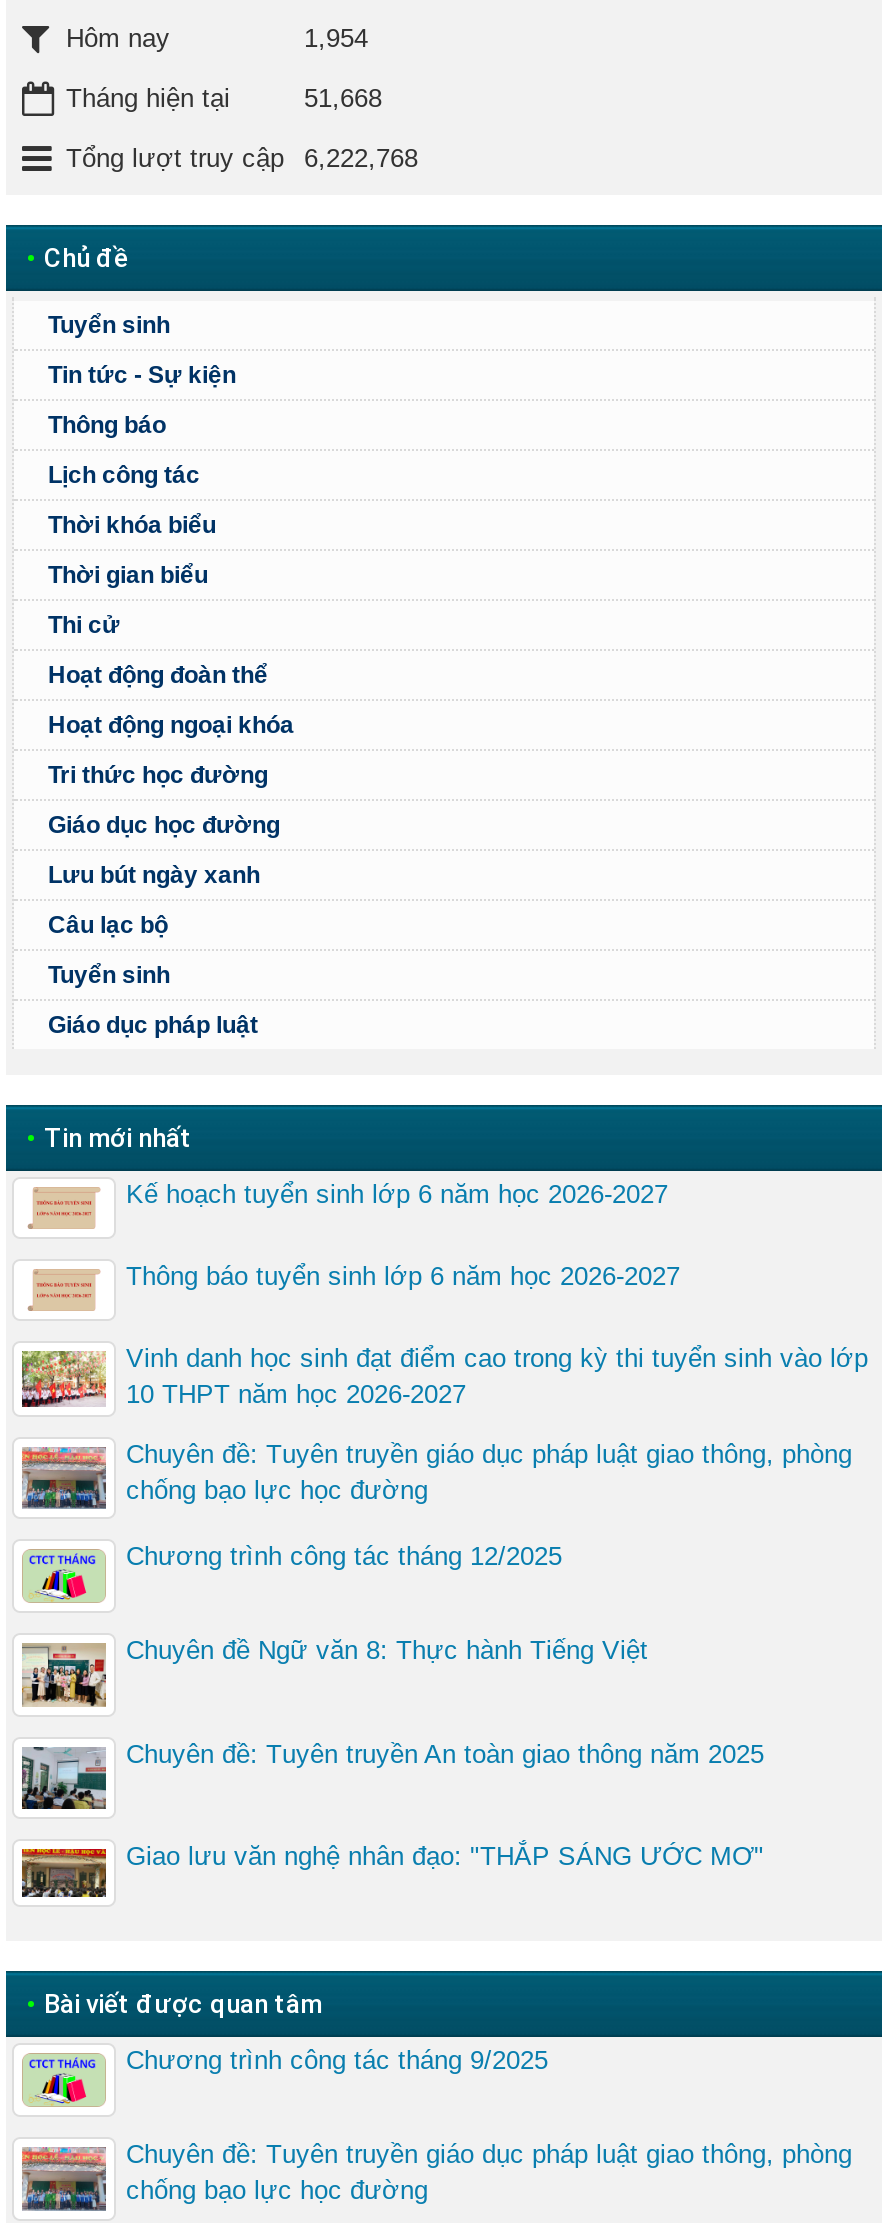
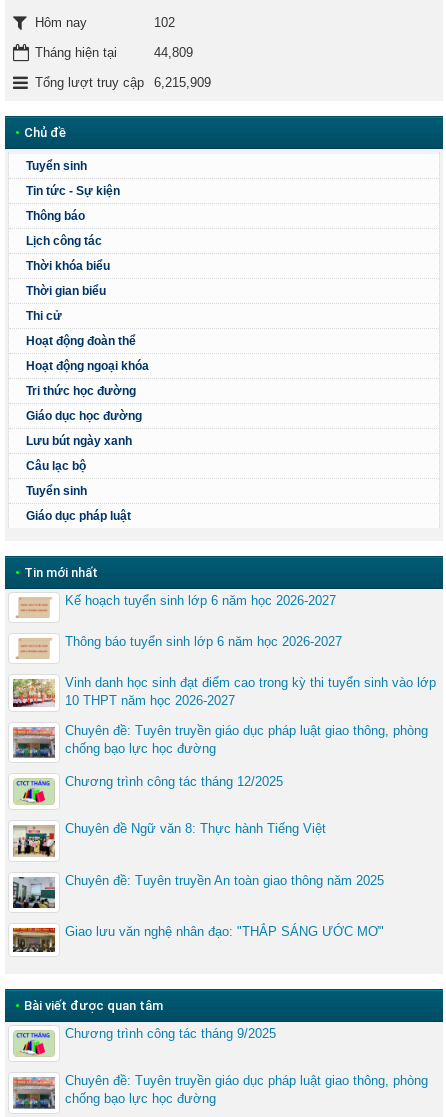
[304,23,368,53] 1,954 -> [154,15,175,30] 102
[304,83,382,113] 51,668 -> [154,45,193,60] 44,809
[66,143,418,173] Tổng lượt truy cập 6,222,768 -> [35,75,211,90] Tổng lượt truy cập 6,215,909

